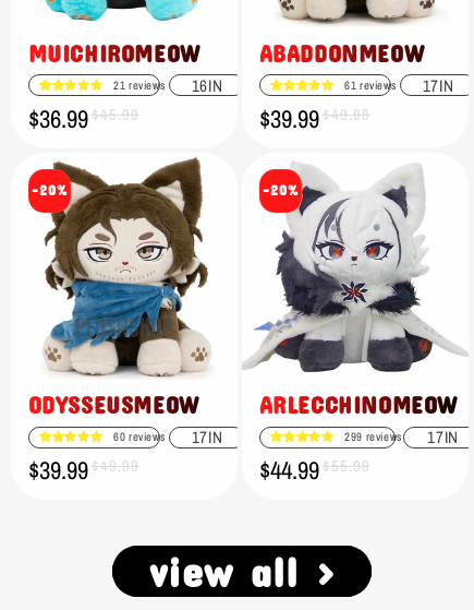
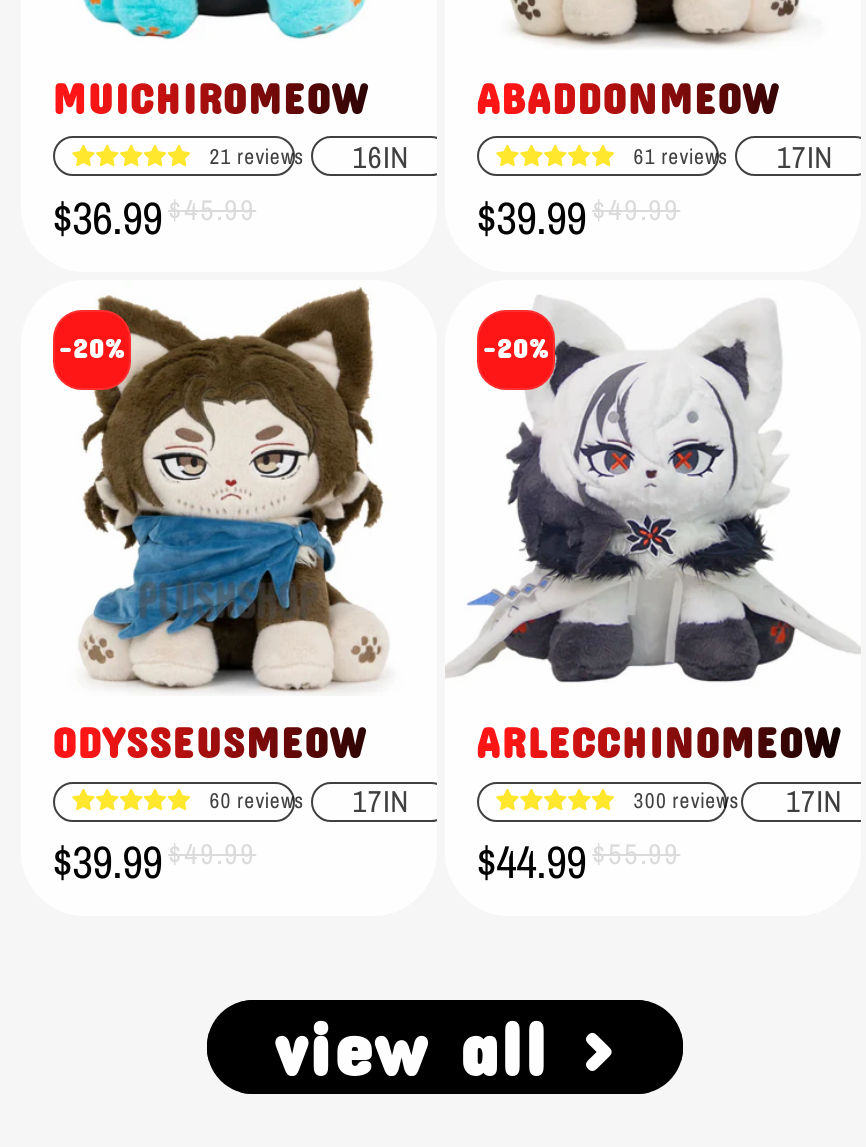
[345,426,459,449] 299 reviews 17IN -> [634,781,843,823] 300 reviews 17IN

